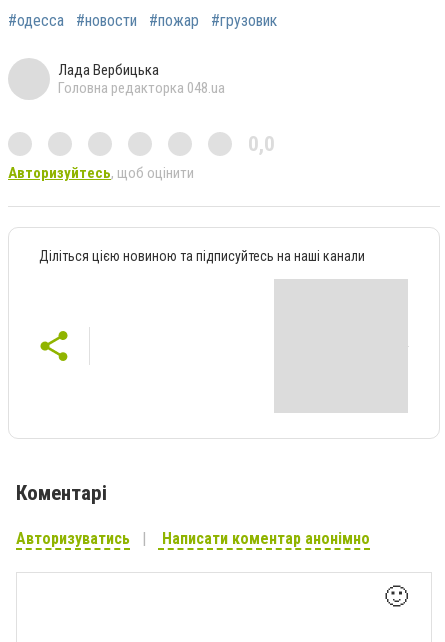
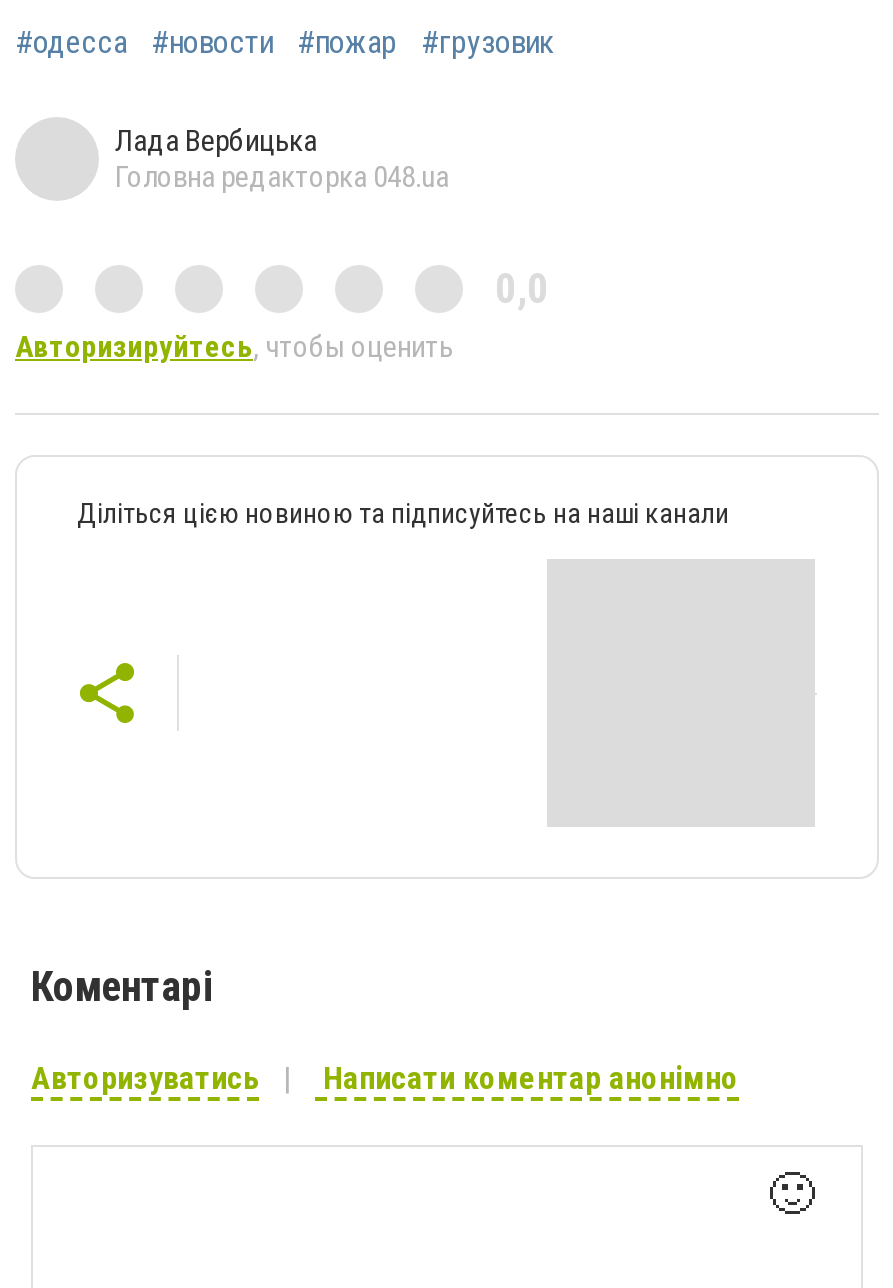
[8,164,194,182] Авторизуйтесь, щоб оцінити -> [15,328,453,364] Авторизируйтесь, чтобы оценить

